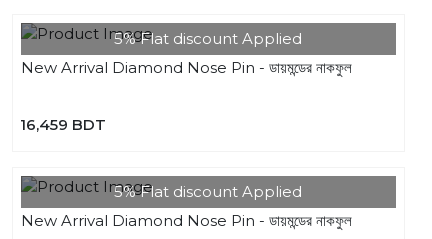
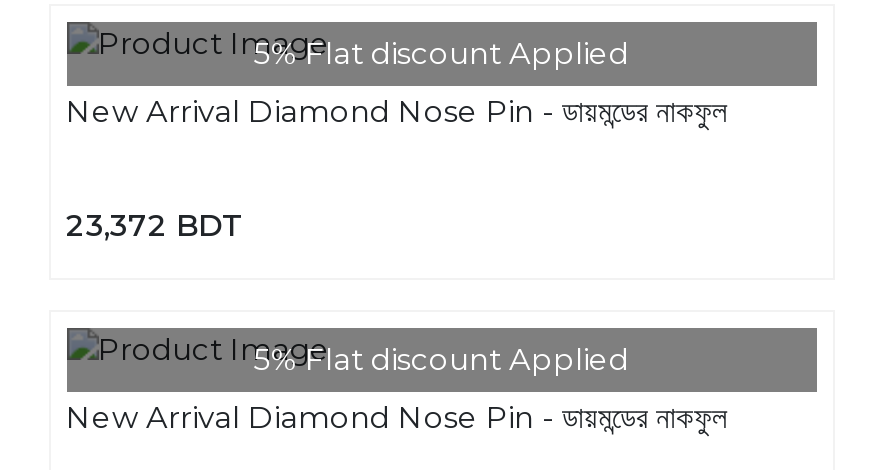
[20,114,105,133] 16,459 BDT -> [66,205,244,243] 23,372 BDT

